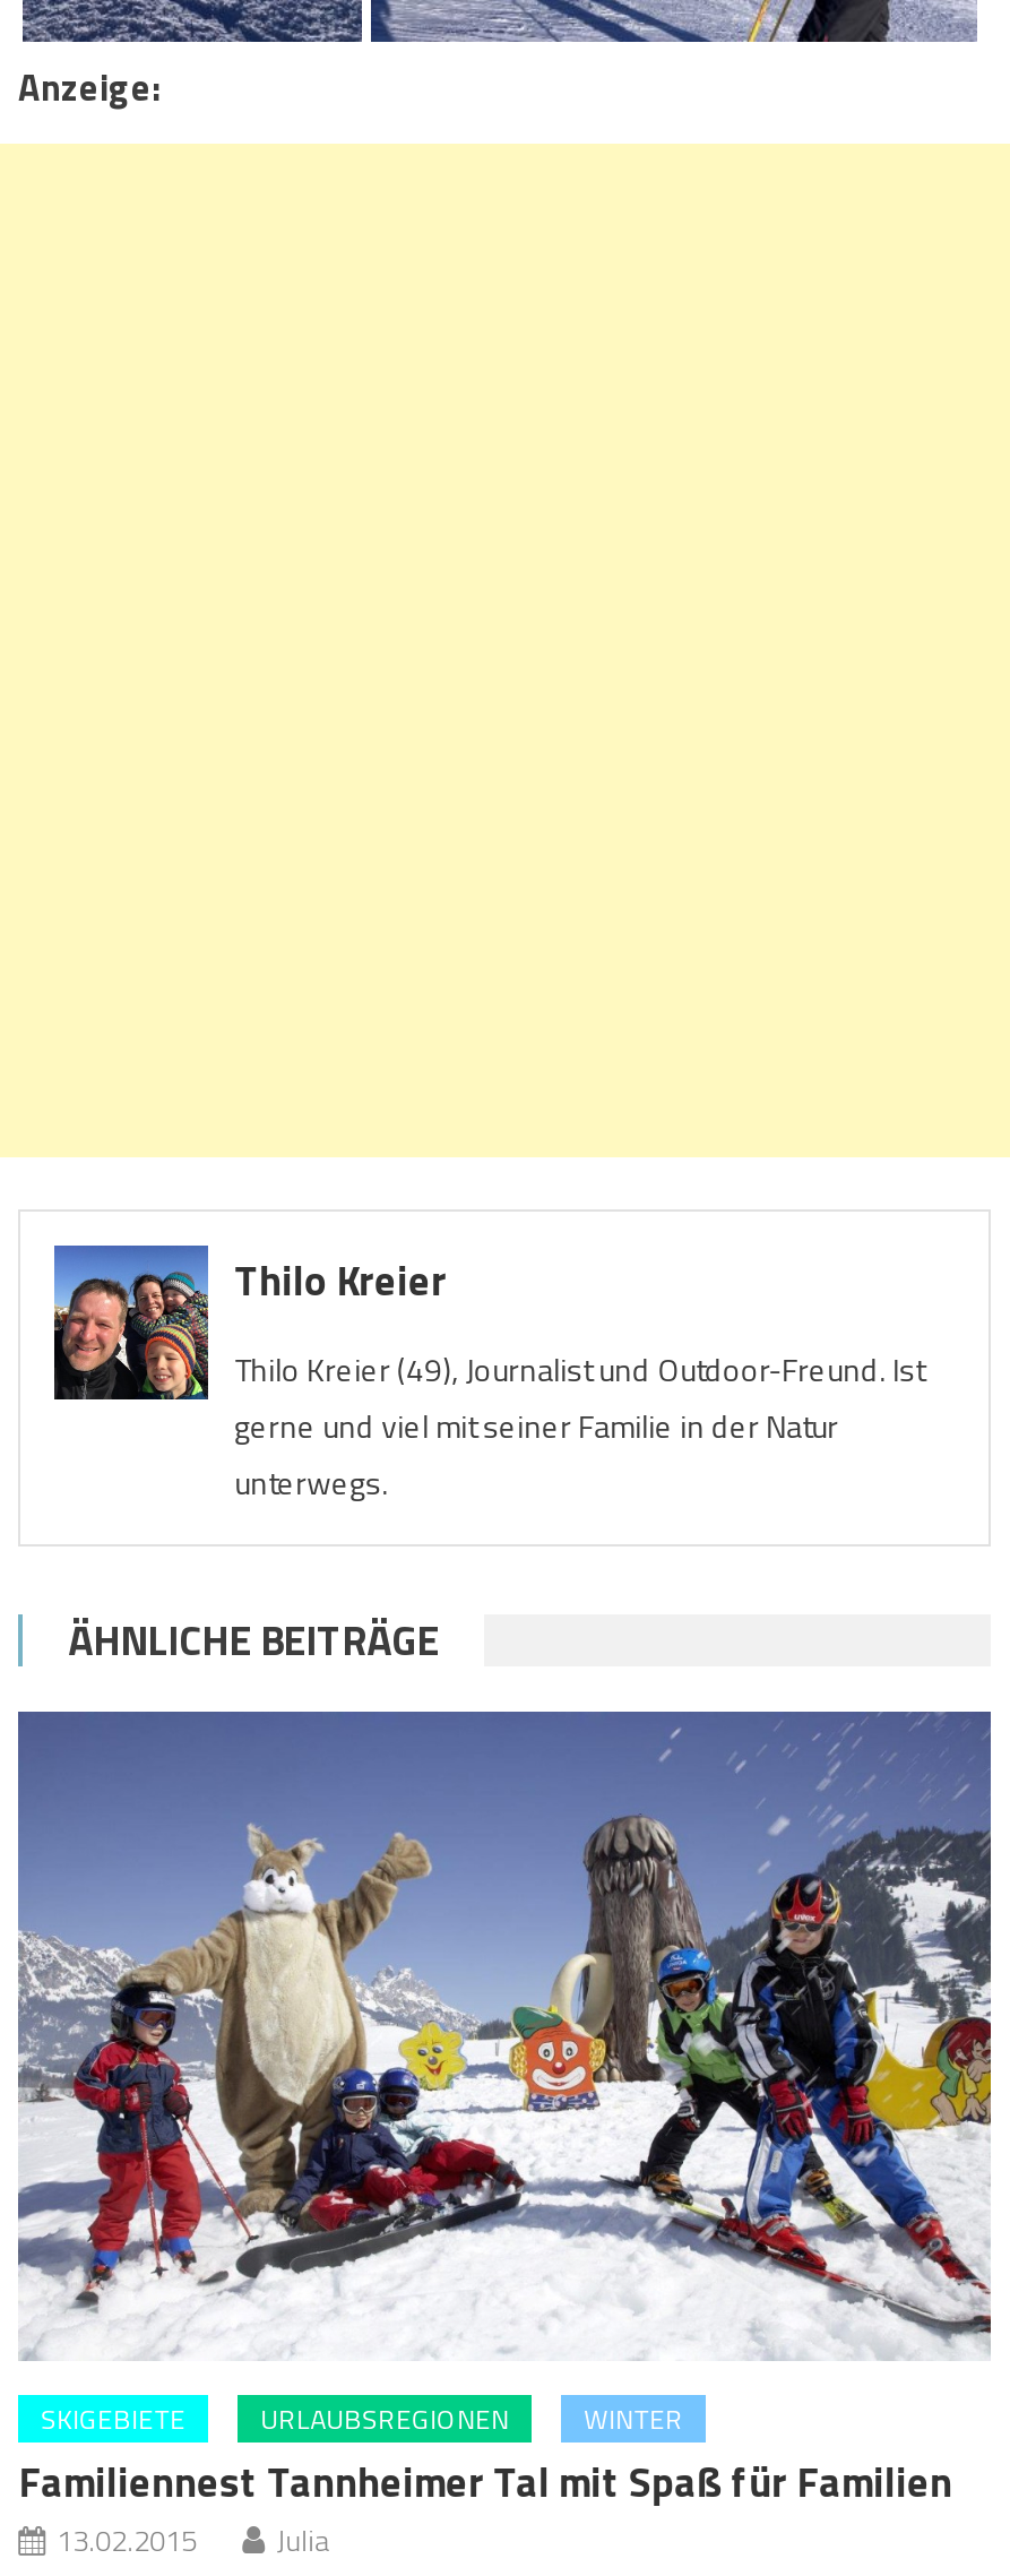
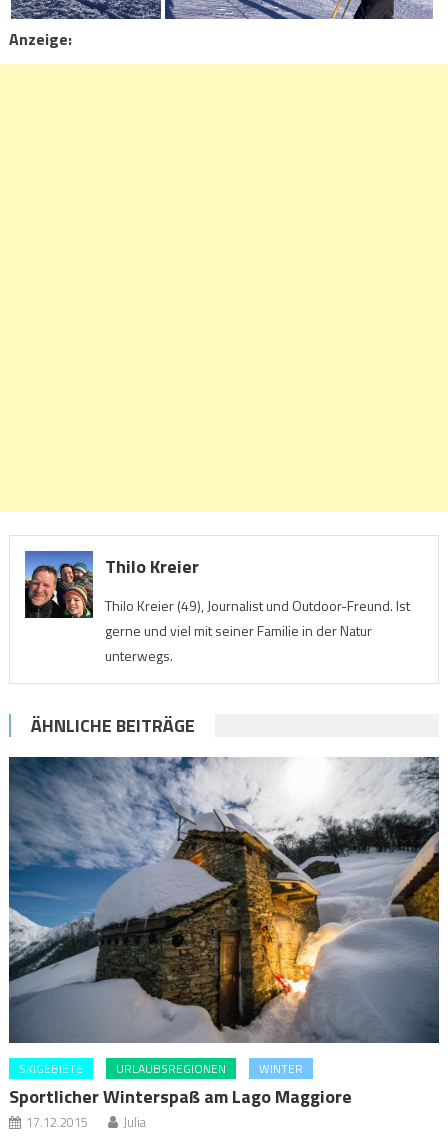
[16,1708,993,2561] [image] | Familiennest Tannheimer Tal mit Spaß für Familien | 13.02.2015 -> [8,756,440,1132] [image] | Sportlicher Winterspaß am Lago Maggiore | 17.12.2015

